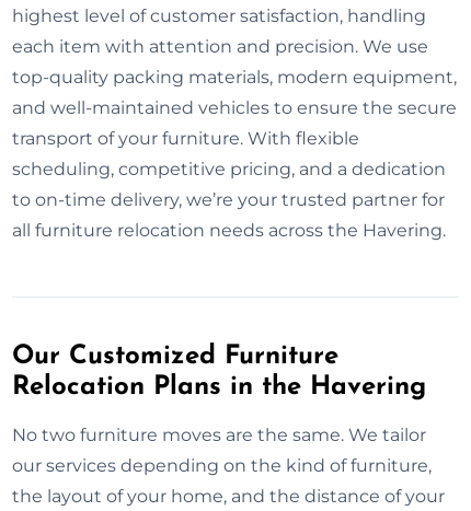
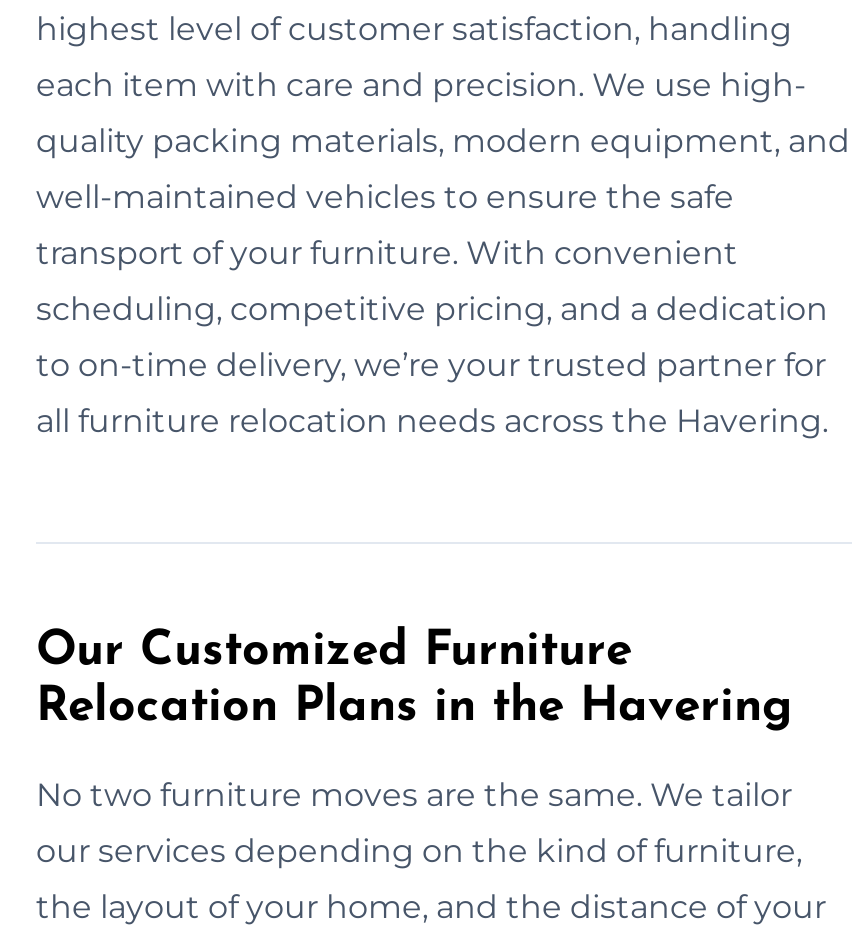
[12,36,428,57] each item with attention and precision. We use -> [36,65,806,103] each item with care and precision. We use high-
[12,66,457,87] top-quality packing materials, modern equipment, -> [36,121,850,159] quality packing materials, modern equipment, and
[12,97,457,118] and well-maintained vehicles to ensure the secure -> [36,177,734,215] well-maintained vehicles to ensure the safe
[12,128,359,148] transport of your furniture. With flexible -> [36,233,738,271] transport of your furniture. With convenient

